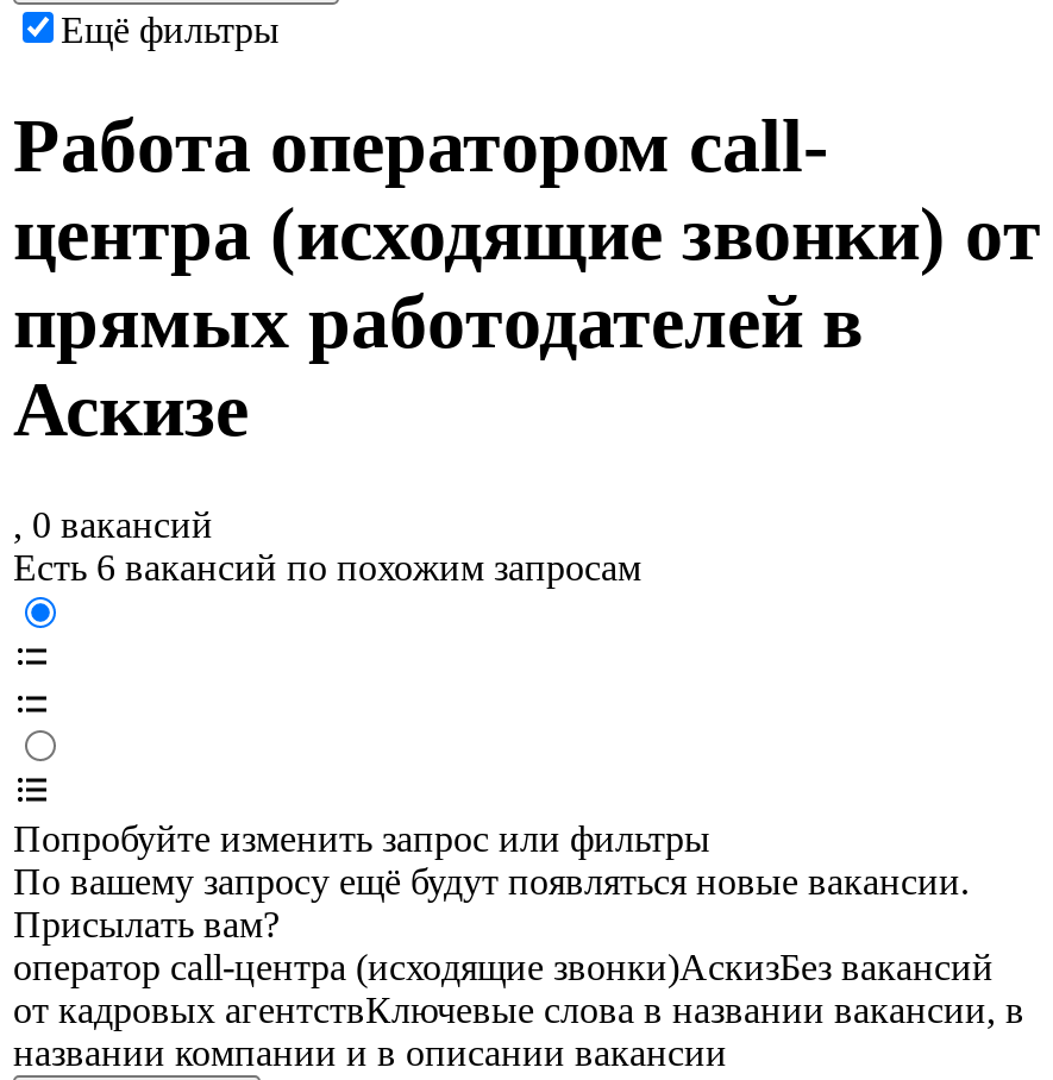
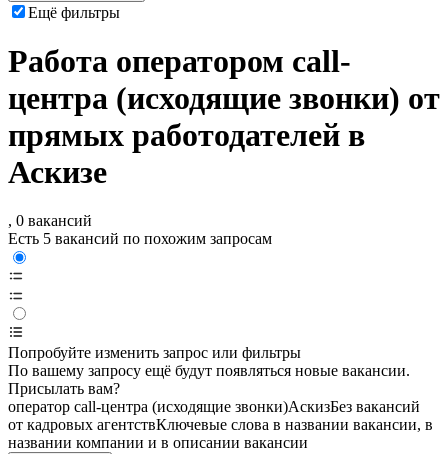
[13,548,641,589] Есть 6 вакансий по похожим запросам -> [8,230,272,247] Есть 5 вакансий по похожим запросам

